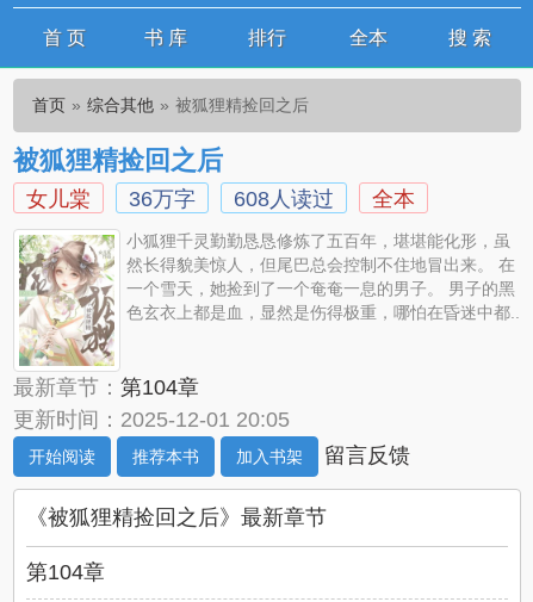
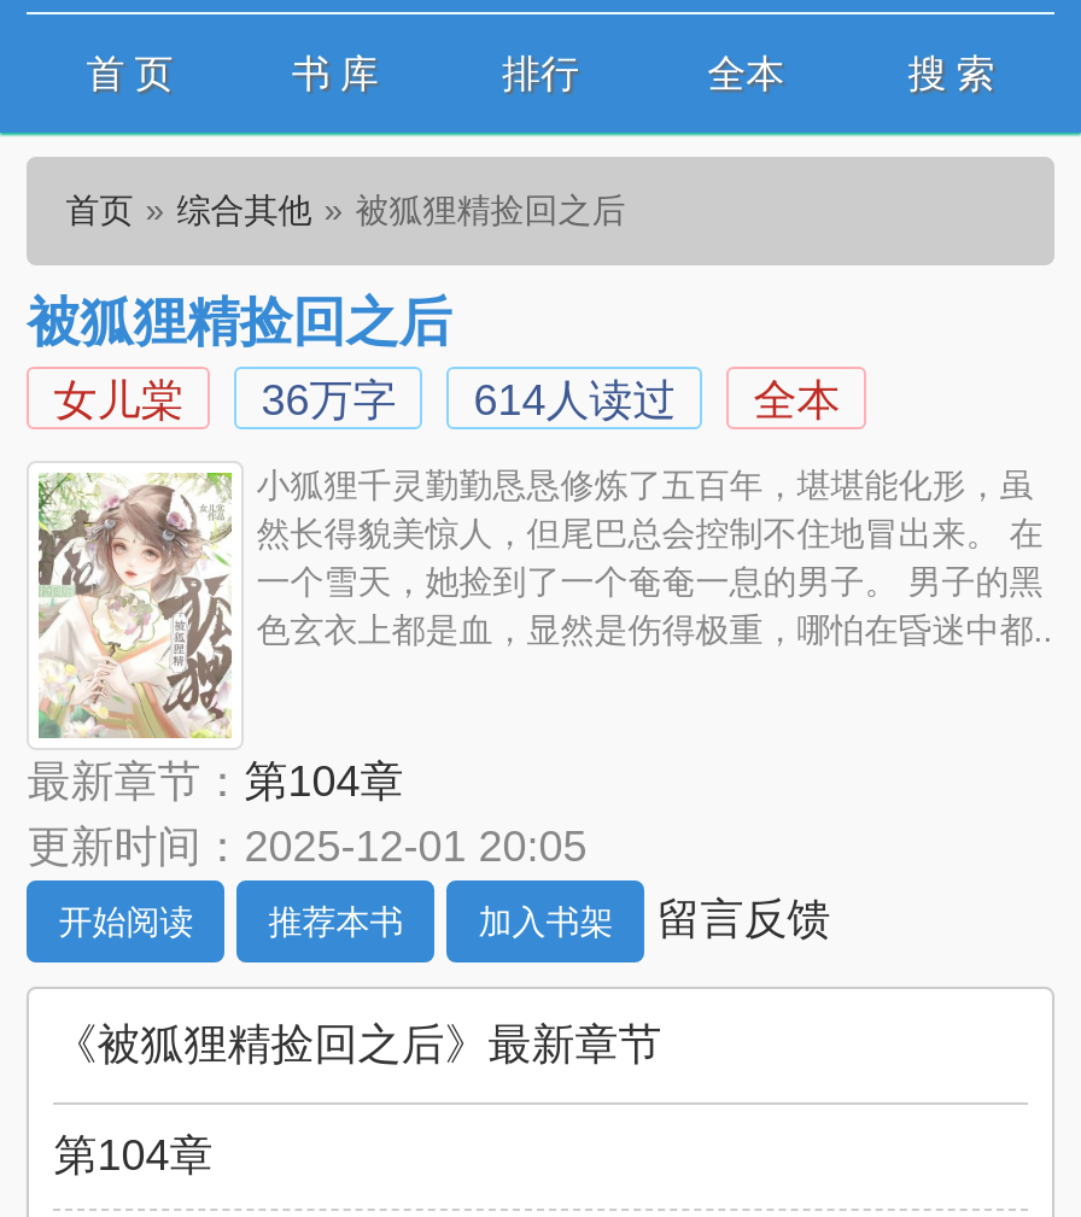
[234,187,334,211] 608人读过 -> [473,376,676,425] 614人读过

